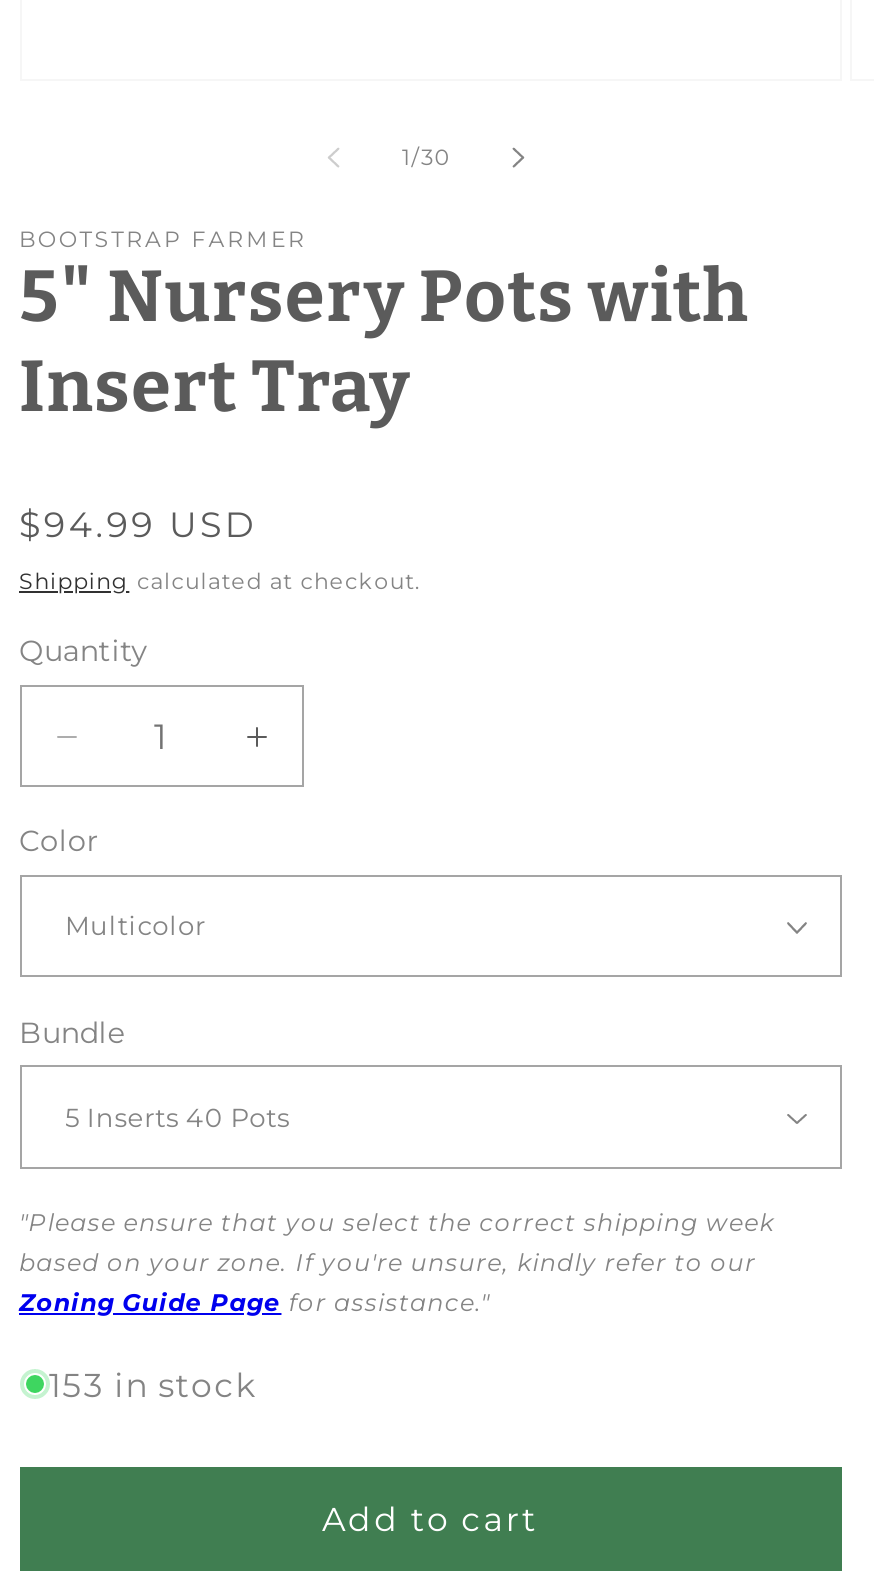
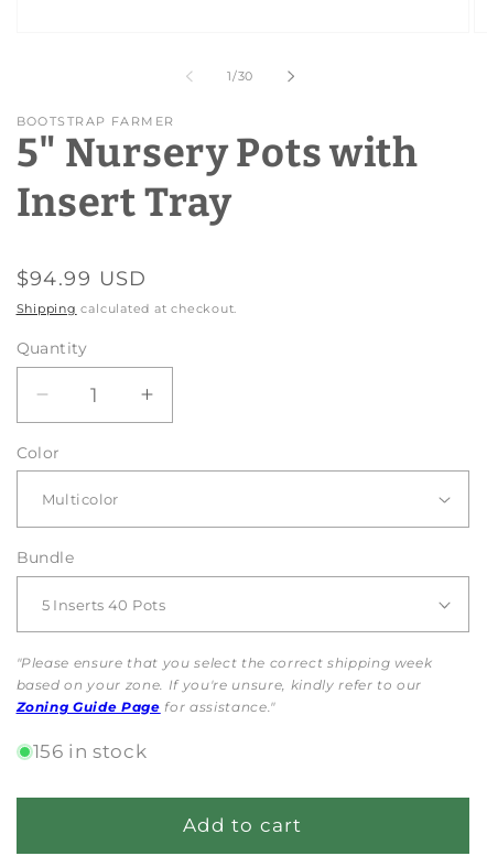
[49,1365,257,1405] 153 in stock -> [33,741,147,763] 156 in stock

